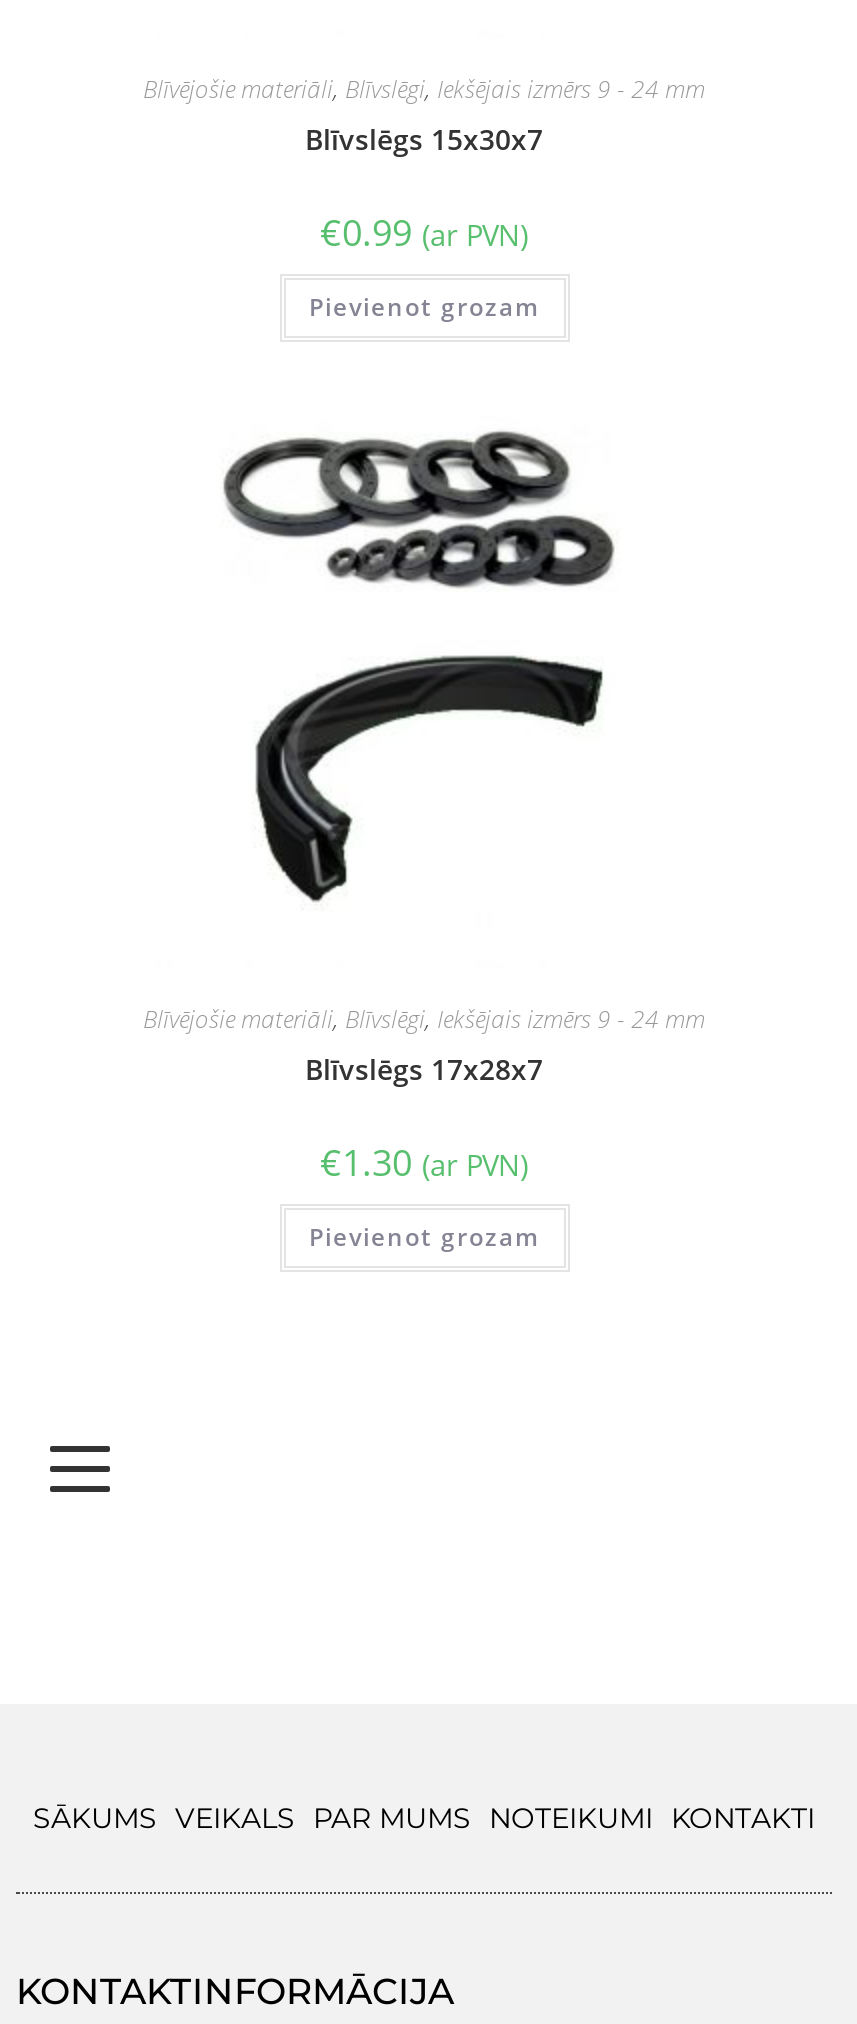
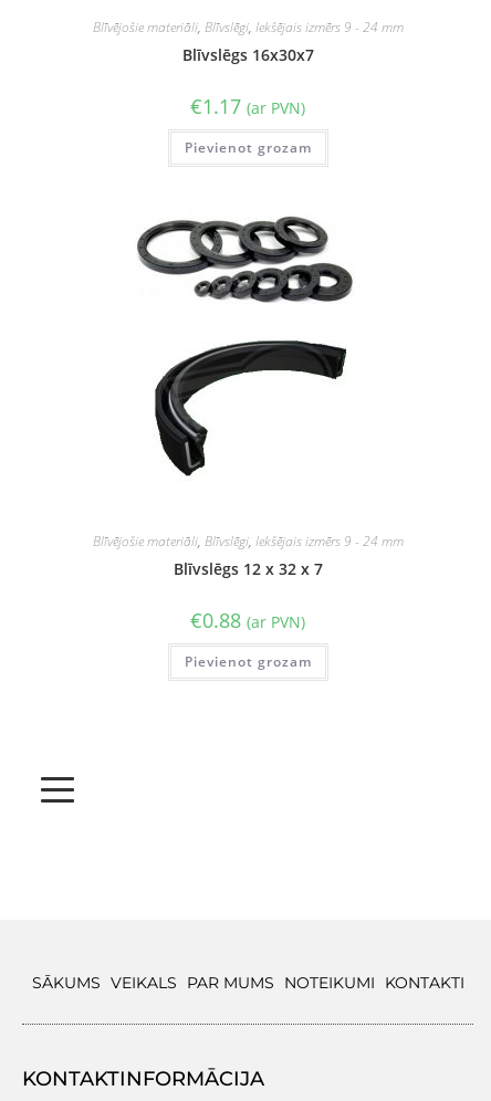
[305,121,543,159] Blīvslēgs 15x30x7 -> [182,45,314,66] Blīvslēgs 16x30x7
[320,209,528,257] €0.99 (ar PVN) -> [190,93,305,120] €1.17 (ar PVN)
[305,1050,543,1088] Blīvslēgs 17x28x7 -> [173,558,322,579] Blīvslēgs 12 x 32 x 7
[320,1138,528,1186] €1.30 (ar PVN) -> [190,607,305,633] €0.88 (ar PVN)

